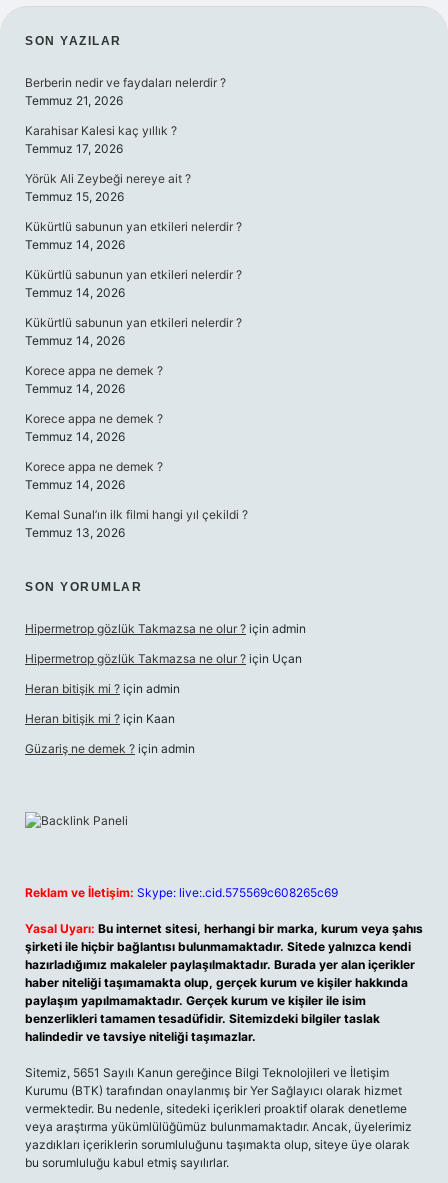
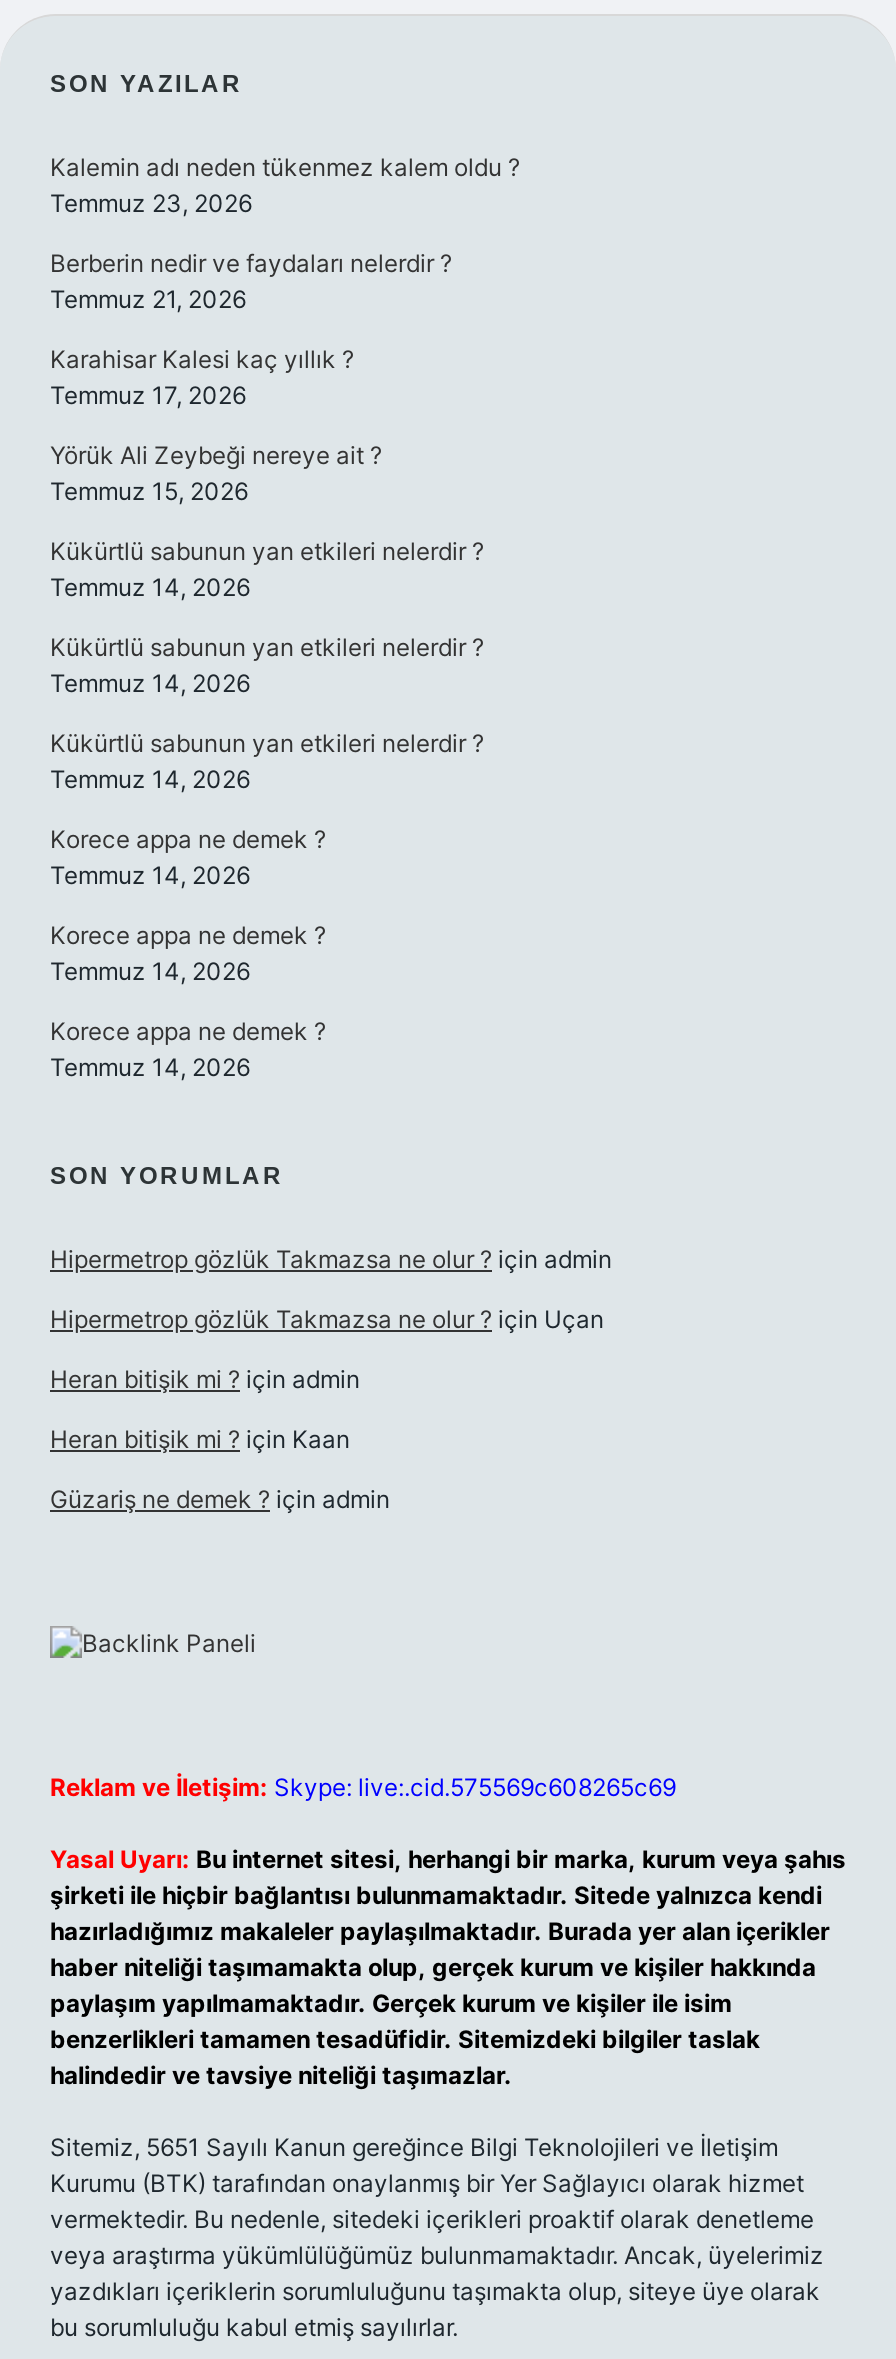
none -> [50,152,520,218] Kalemin adı neden tükenmez kalem oldu ? | Temmuz 23, 2026
moved [25,75,242,492] -> [50,248,484,1082]: Berberin nedir ve faydaları nelerdir ? | Temmuz 21, 2026 | Karahisar Kalesi kaç yıllık ? | ... | Korece appa ne demek ? | Temmuz 14, 2026
[25,507,248,540] Kemal Sunal’ın ilk filmi hangi yıl çekildi ? | Temmuz 13, 2026 -> none

